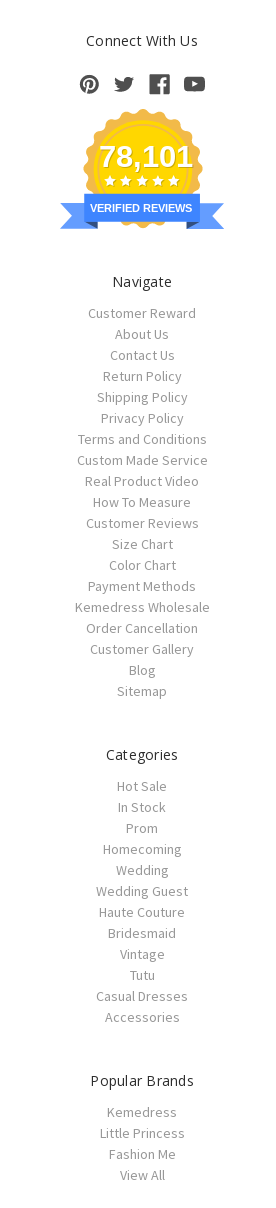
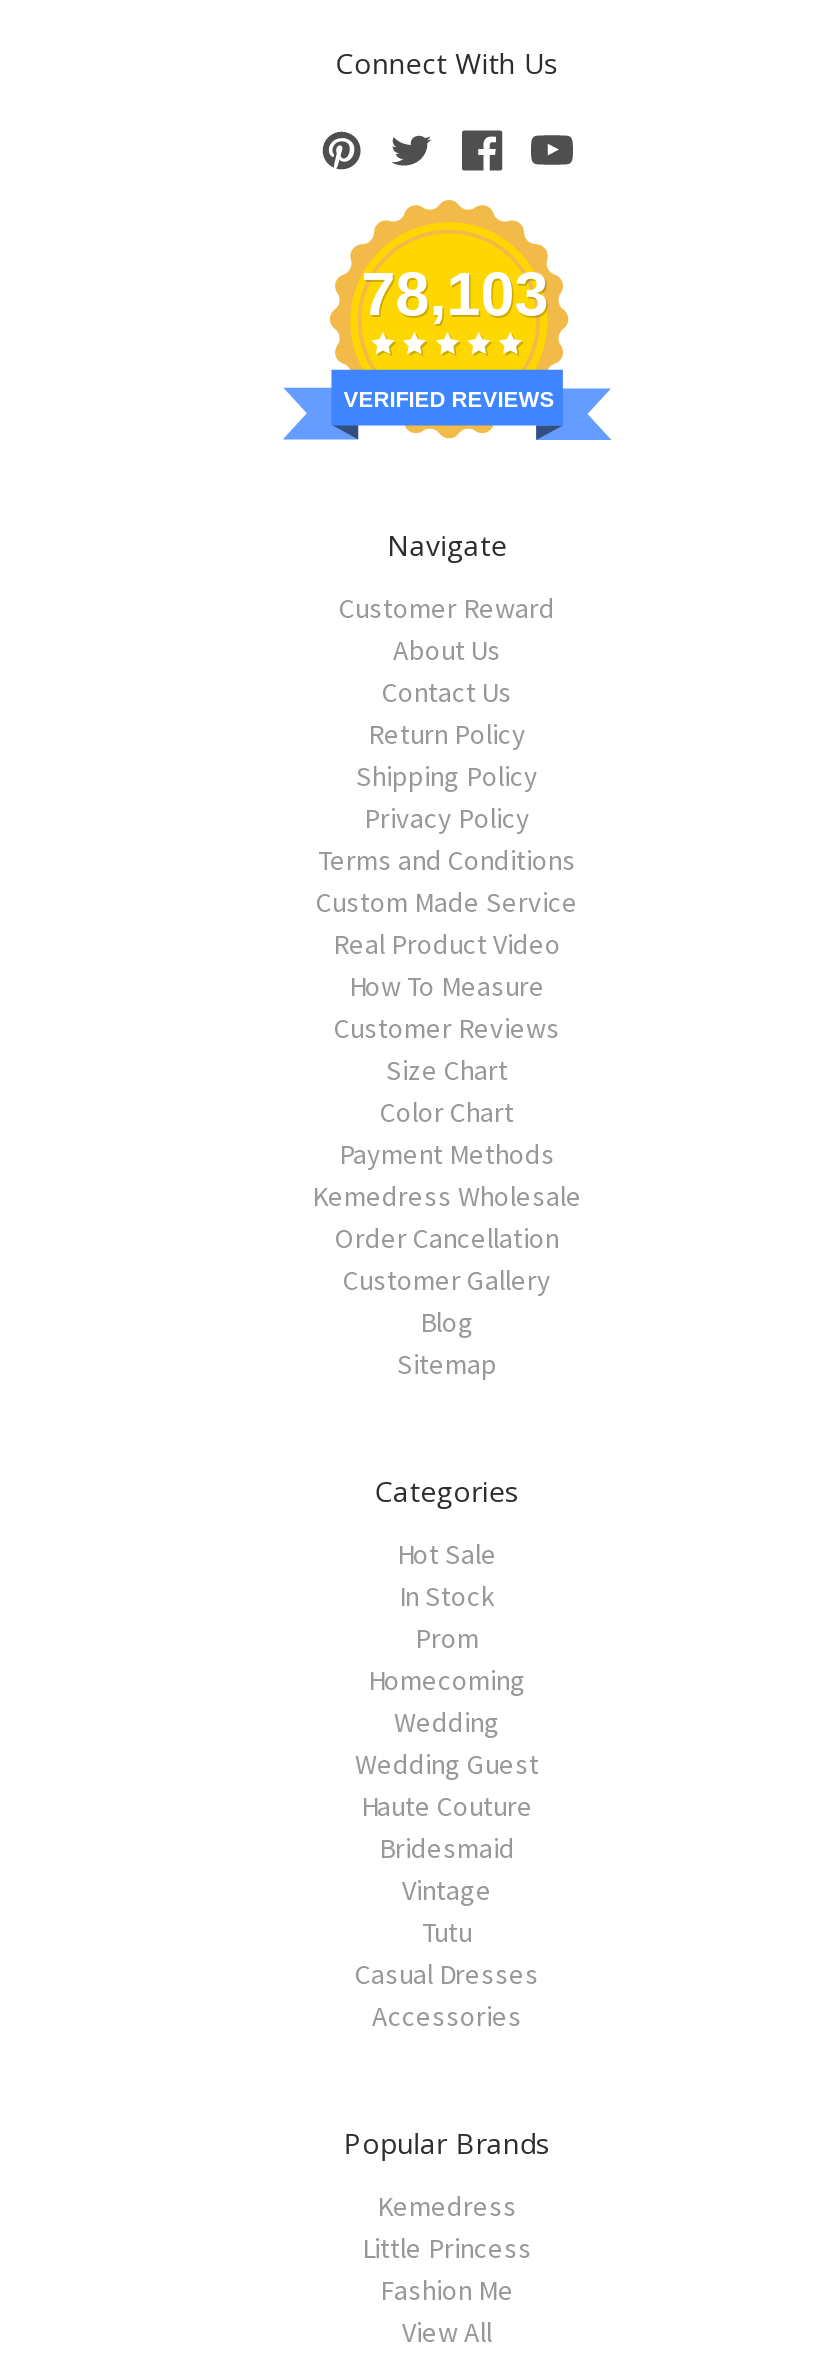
[99,138,193,173] 78,101 -> [360,259,547,328] 78,103

